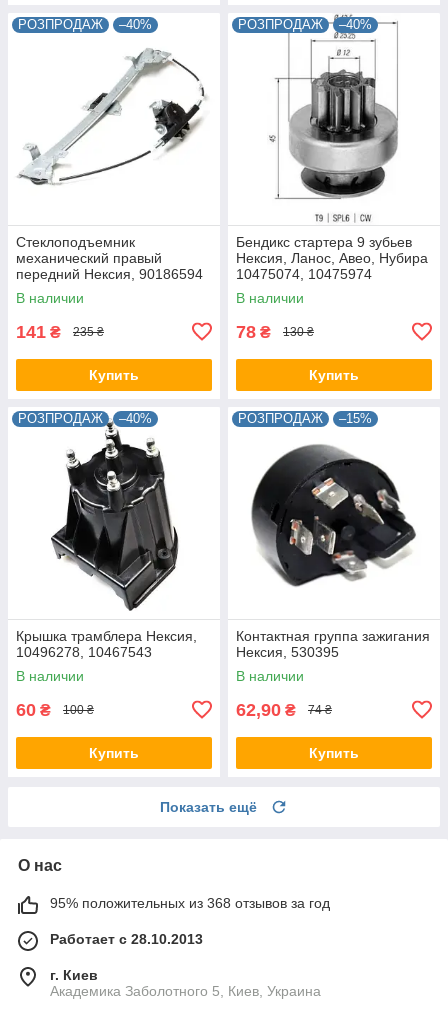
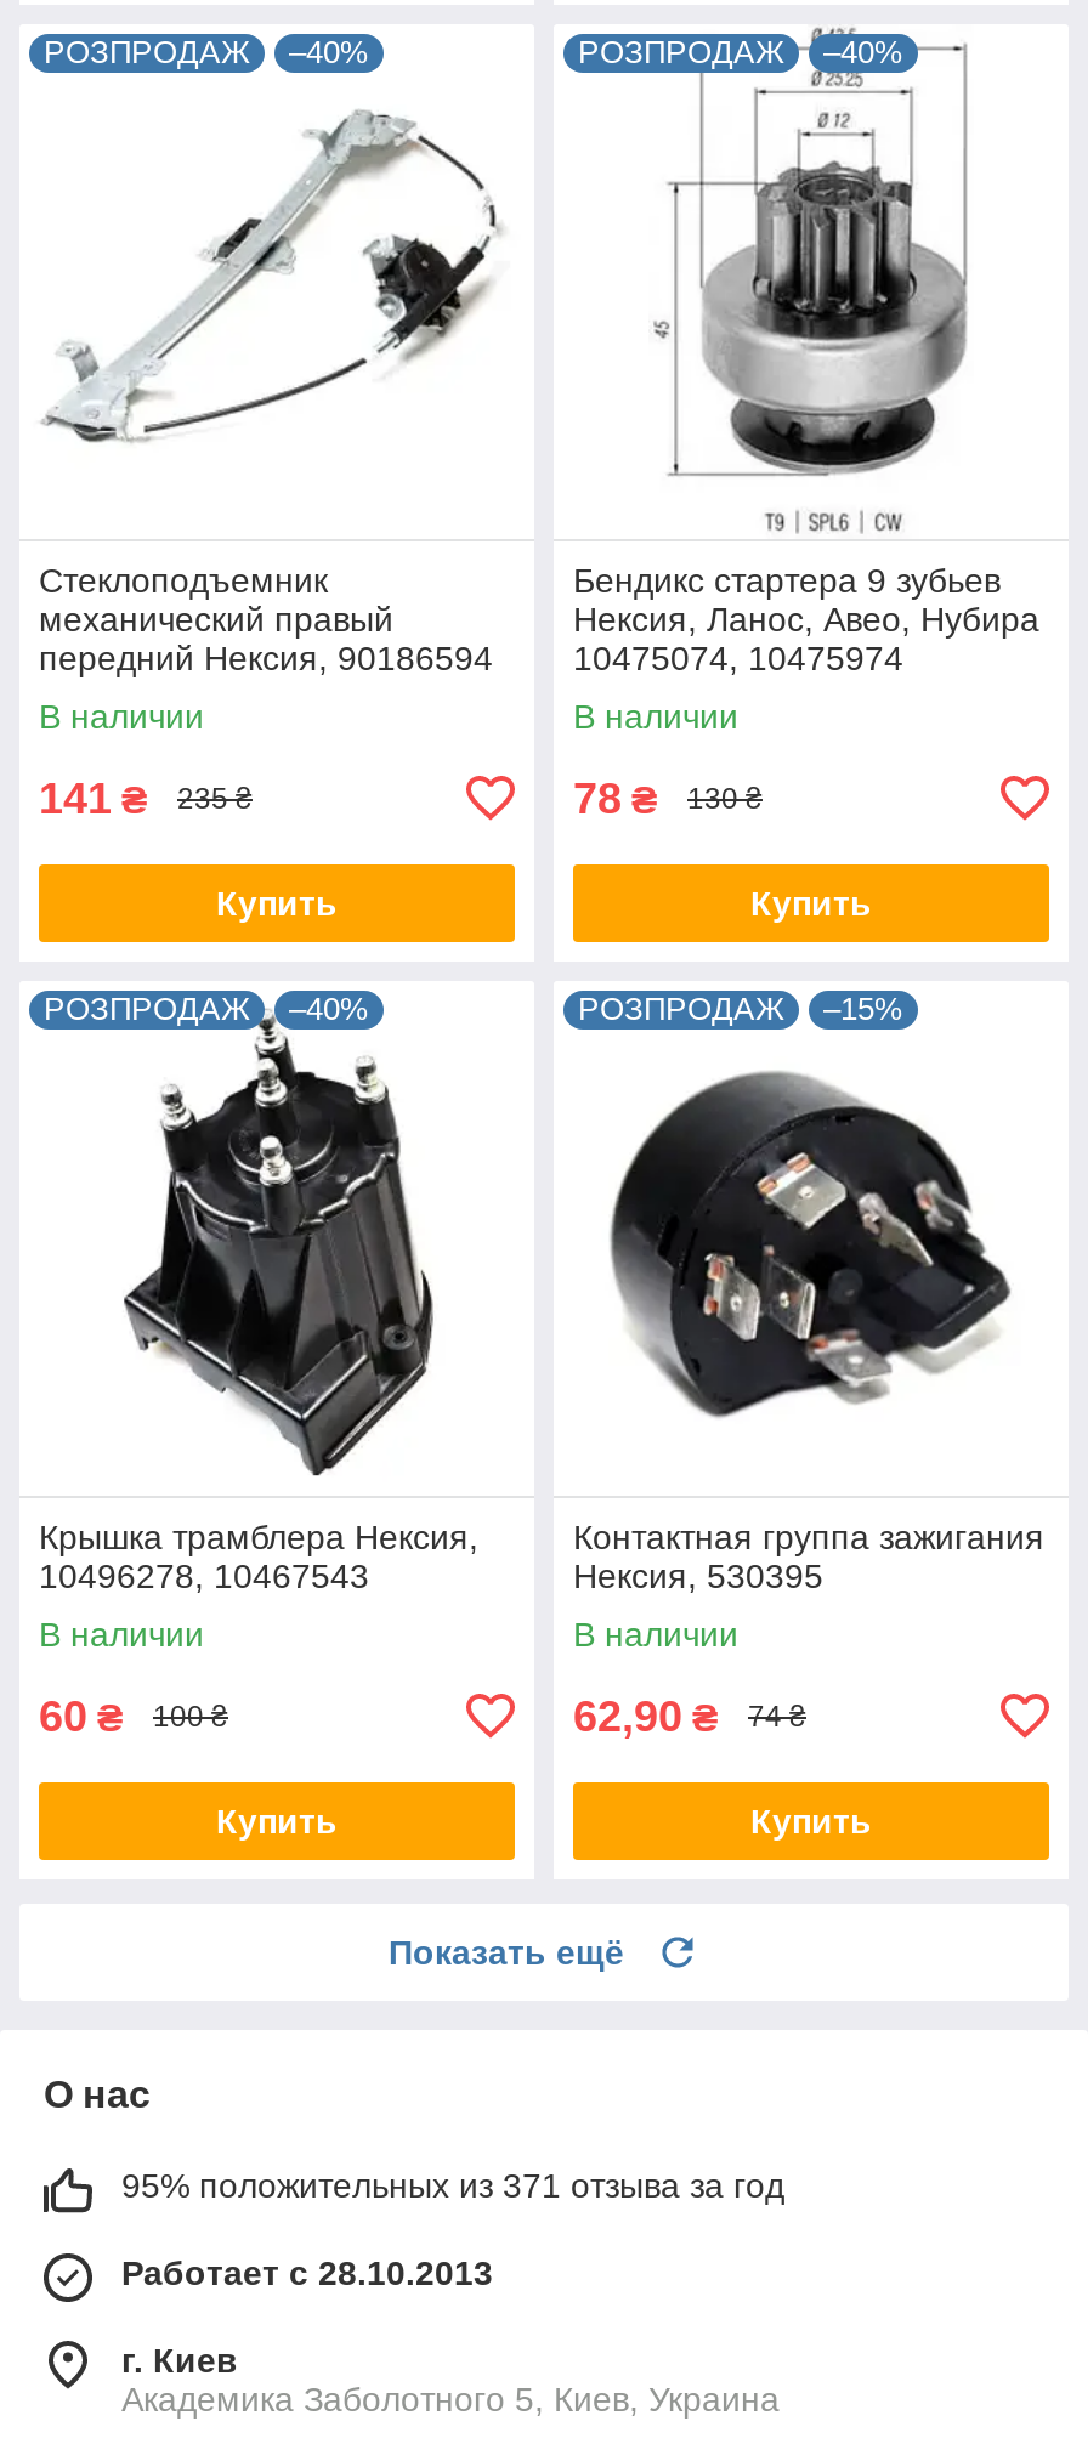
[50,895,330,911] 95% положительных из 368 отзывов за год -> [121,2165,784,2204] 95% положительных из 371 отзыва за год

